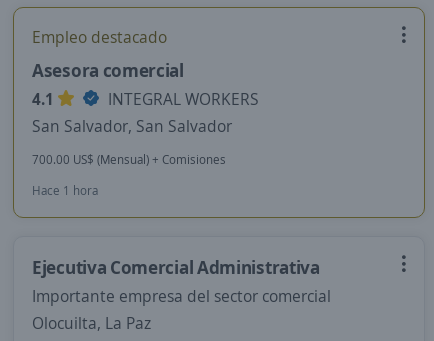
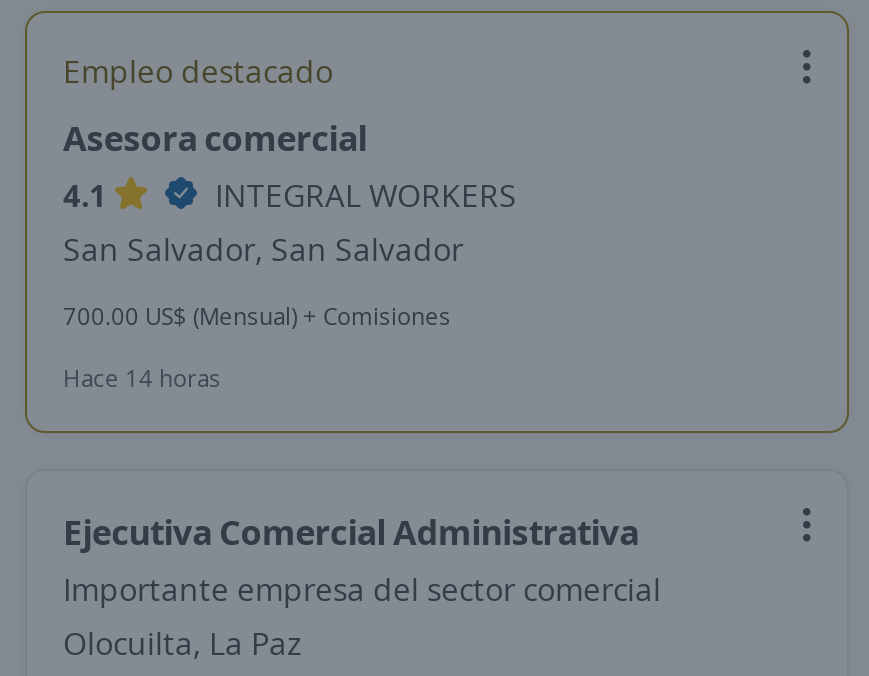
[32,182,98,199] Hace 1 hora -> [63,361,221,395] Hace 14 horas

